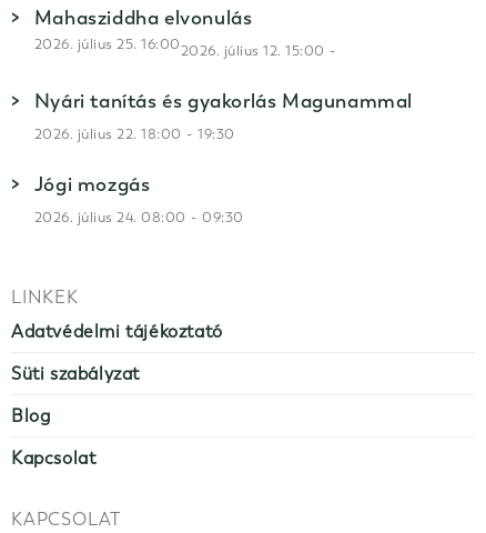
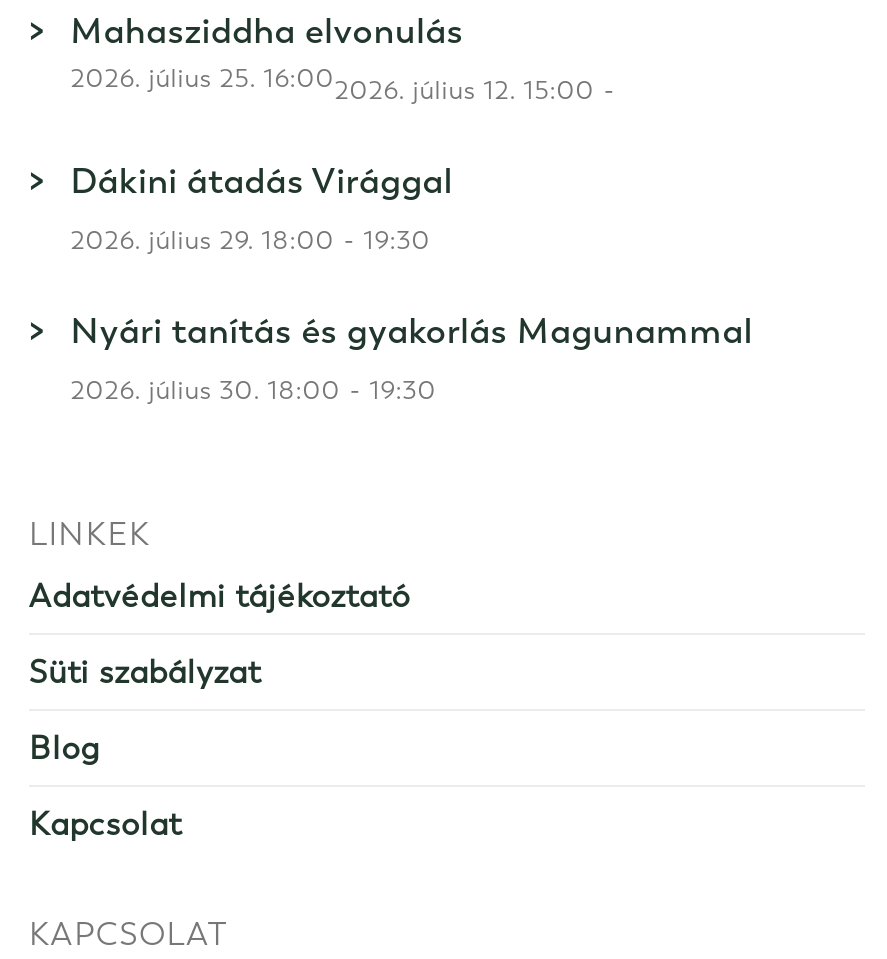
none -> [71,159,453,257] Dákini átadás Virággal | 2026. július 29. 18:00 - 19:30
moved [34,89,413,113] -> [71,309,753,353]: Nyári tanítás és gyakorlás Magunammal
[34,124,244,226] 2026. július 22. 18:00 - 19:30 | Jógi mozgás | 2026. július 24. 08:00 - 09:30 -> [71,373,437,407] 2026. július 30. 18:00 - 19:30

